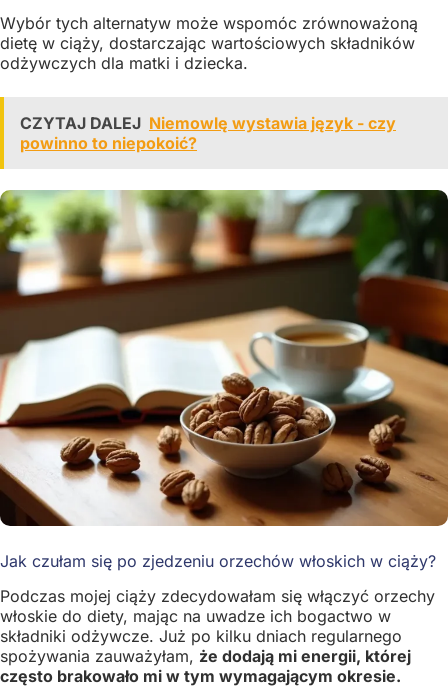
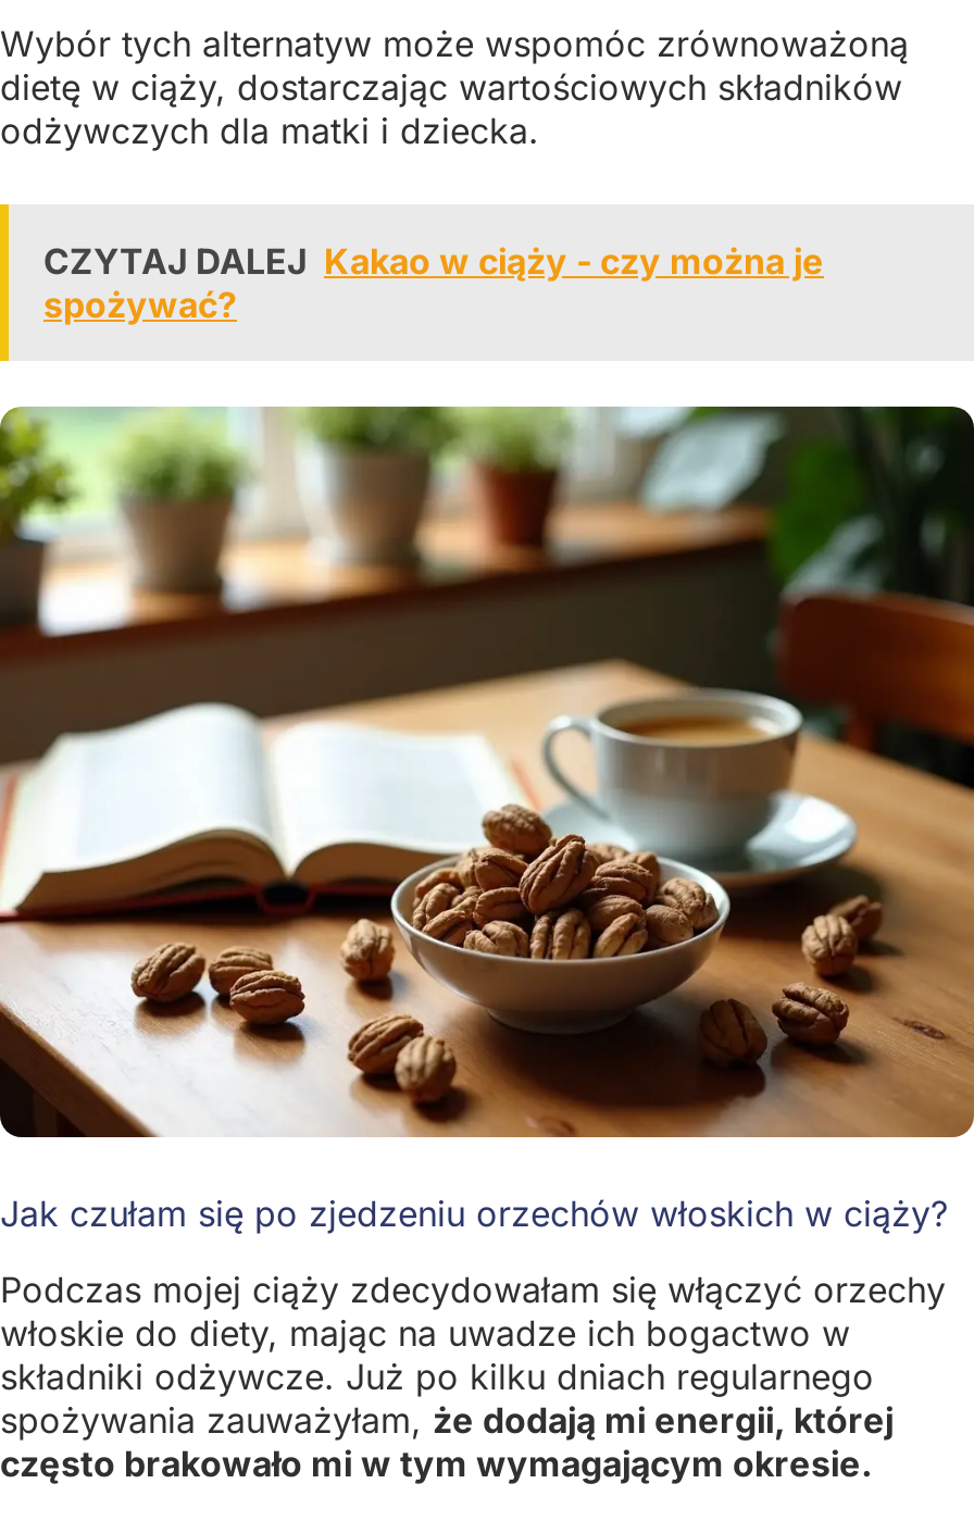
[20,113,396,153] CZYTAJ DALEJ Niemowlę wystawia język - czy | powinno to niepokoić? -> [43,240,824,327] CZYTAJ DALEJ Kakao w ciąży - czy można je | spożywać?

